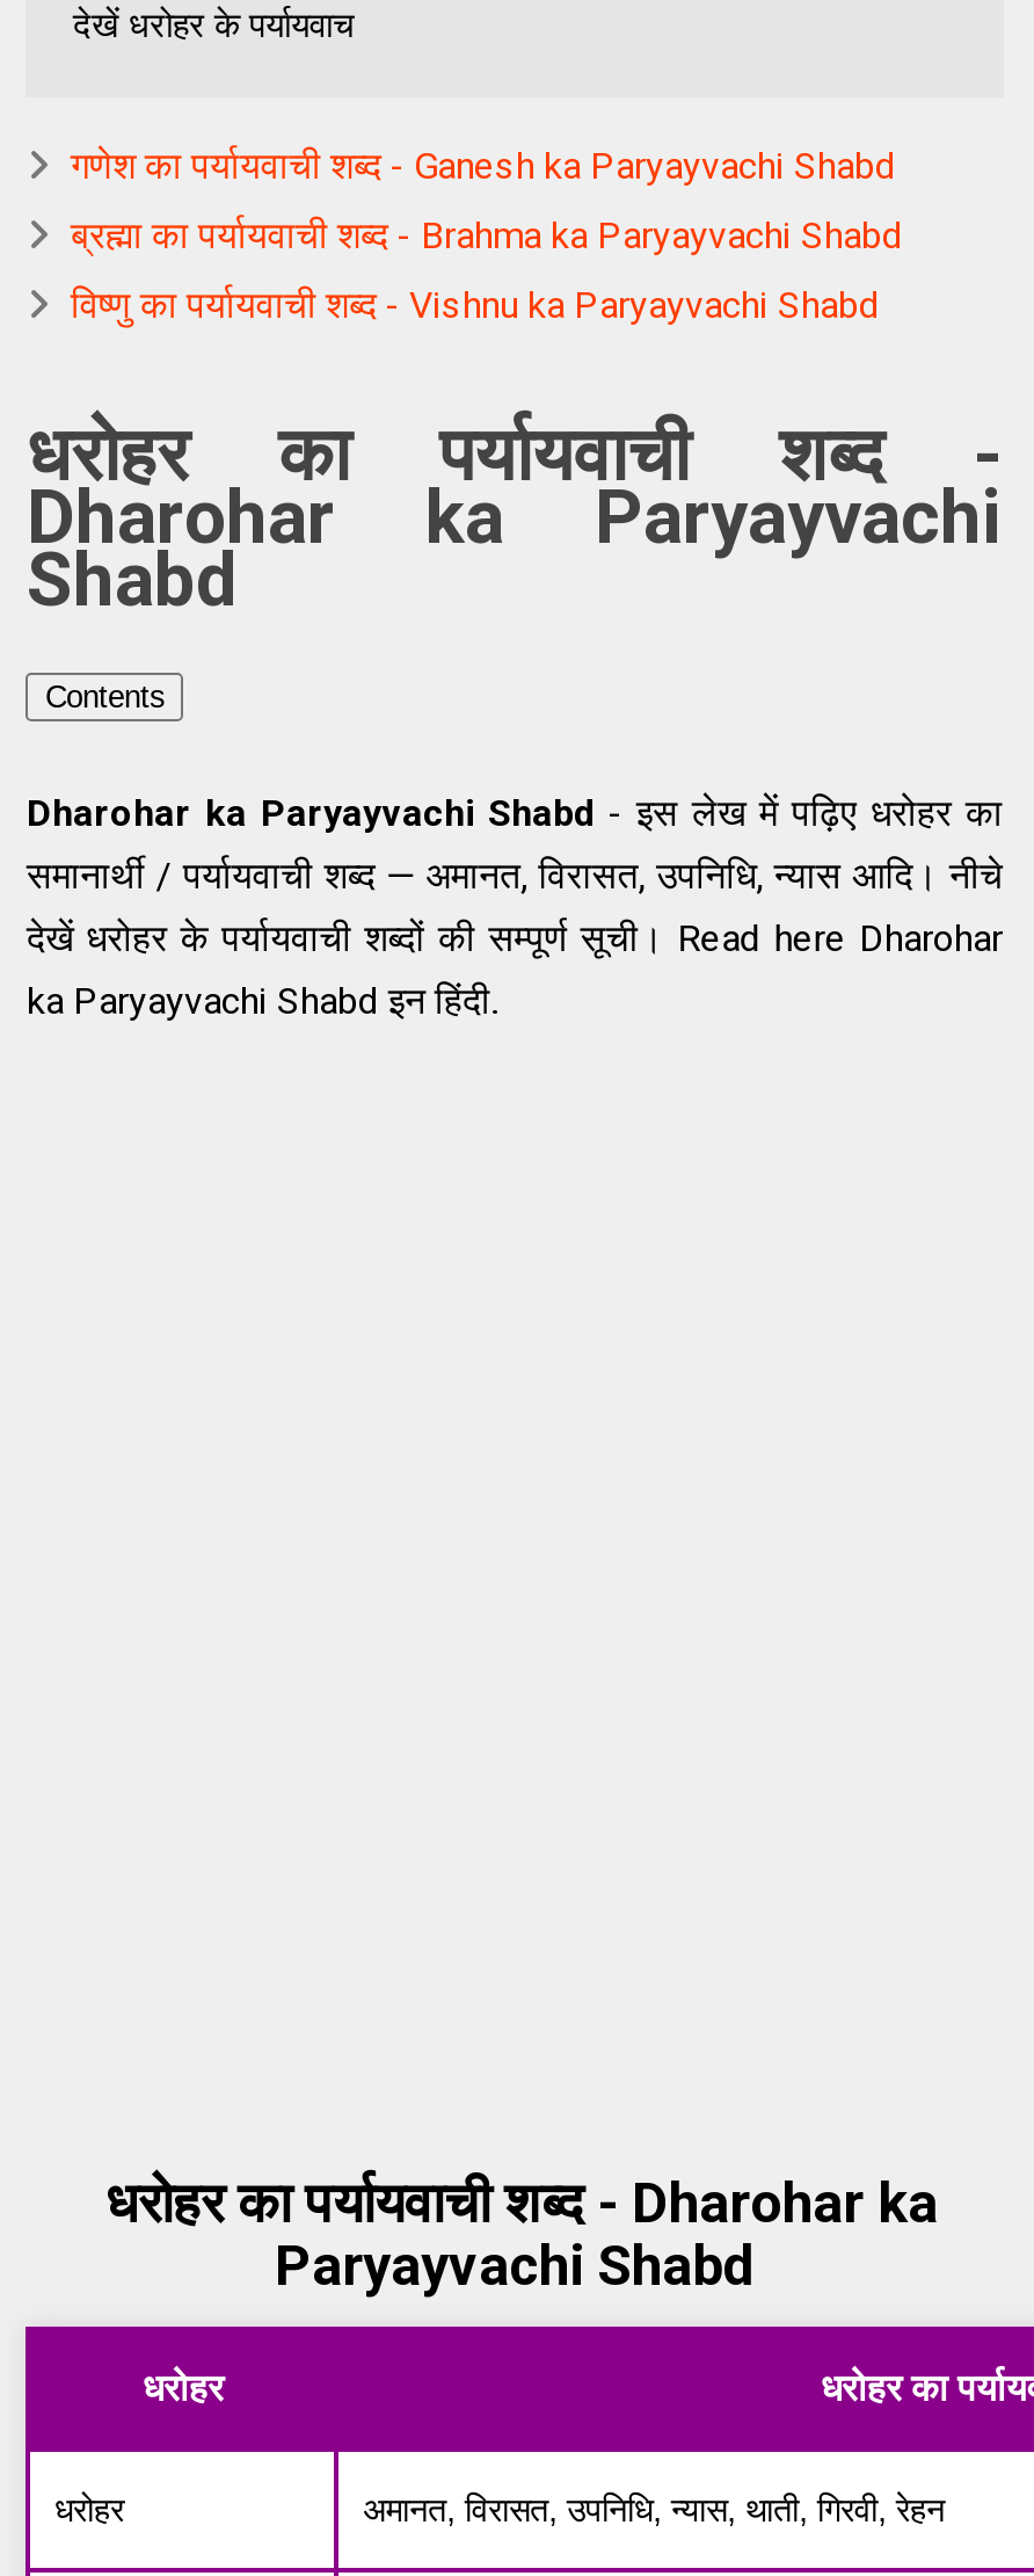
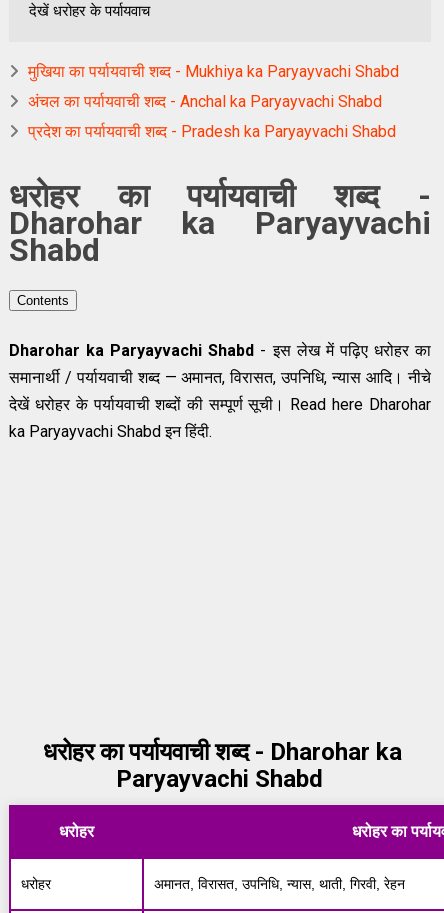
[70,144,896,188] गणेश का पर्यायवाची शब्द - Ganesh ka Paryayvachi Shabd -> [28,62,399,81] मुखिया का पर्यायवाची शब्द - Mukhiya ka Paryayvachi Shabd
[70,213,903,257] ब्रह्मा का पर्यायवाची शब्द - Brahma ka Paryayvachi Shabd -> [28,92,382,111] अंचल का पर्यायवाची शब्द - Anchal ka Paryayvachi Shabd
[70,283,880,327] विष्णु का पर्यायवाची शब्द - Vishnu ka Paryayvachi Shabd -> [28,122,396,141] प्रदेश का पर्यायवाची शब्द - Pradesh ka Paryayvachi Shabd

